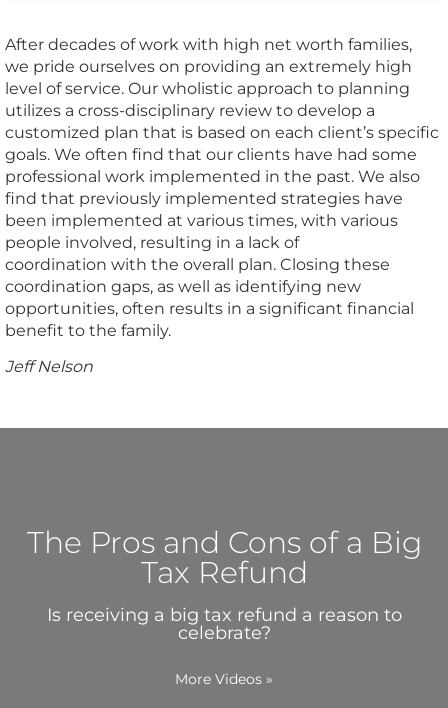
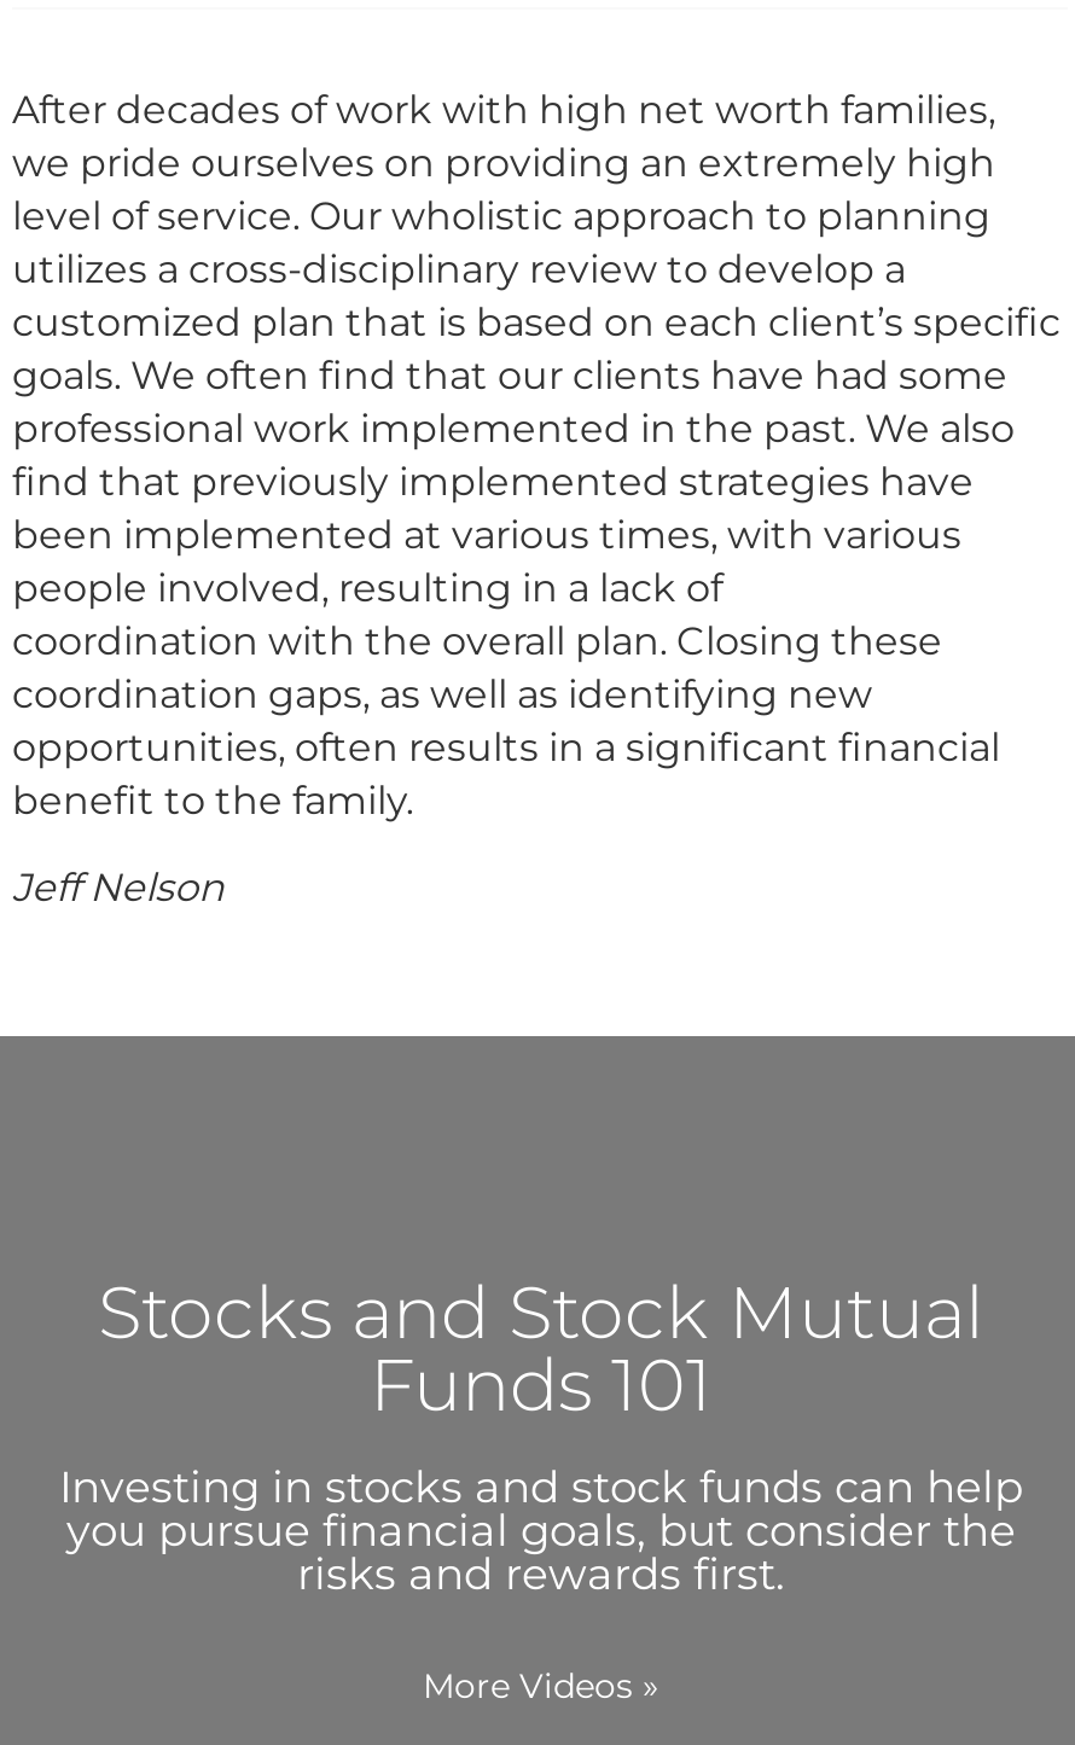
[26,524,421,644] The Pros and Cons of a Big | Tax Refund | Is receiving a big tax refund a reason to | celebrate? -> [59,1267,1023,1600] Stocks and Stock Mutual | Funds 101 | Investing in stocks and stock funds can help | you pursue financial goals, but consider the | risks and rewards first.

